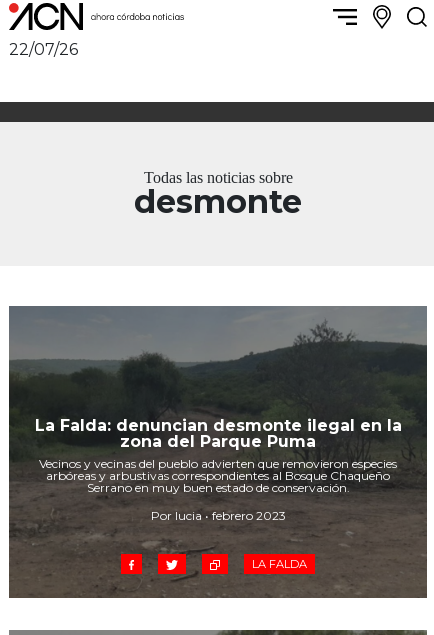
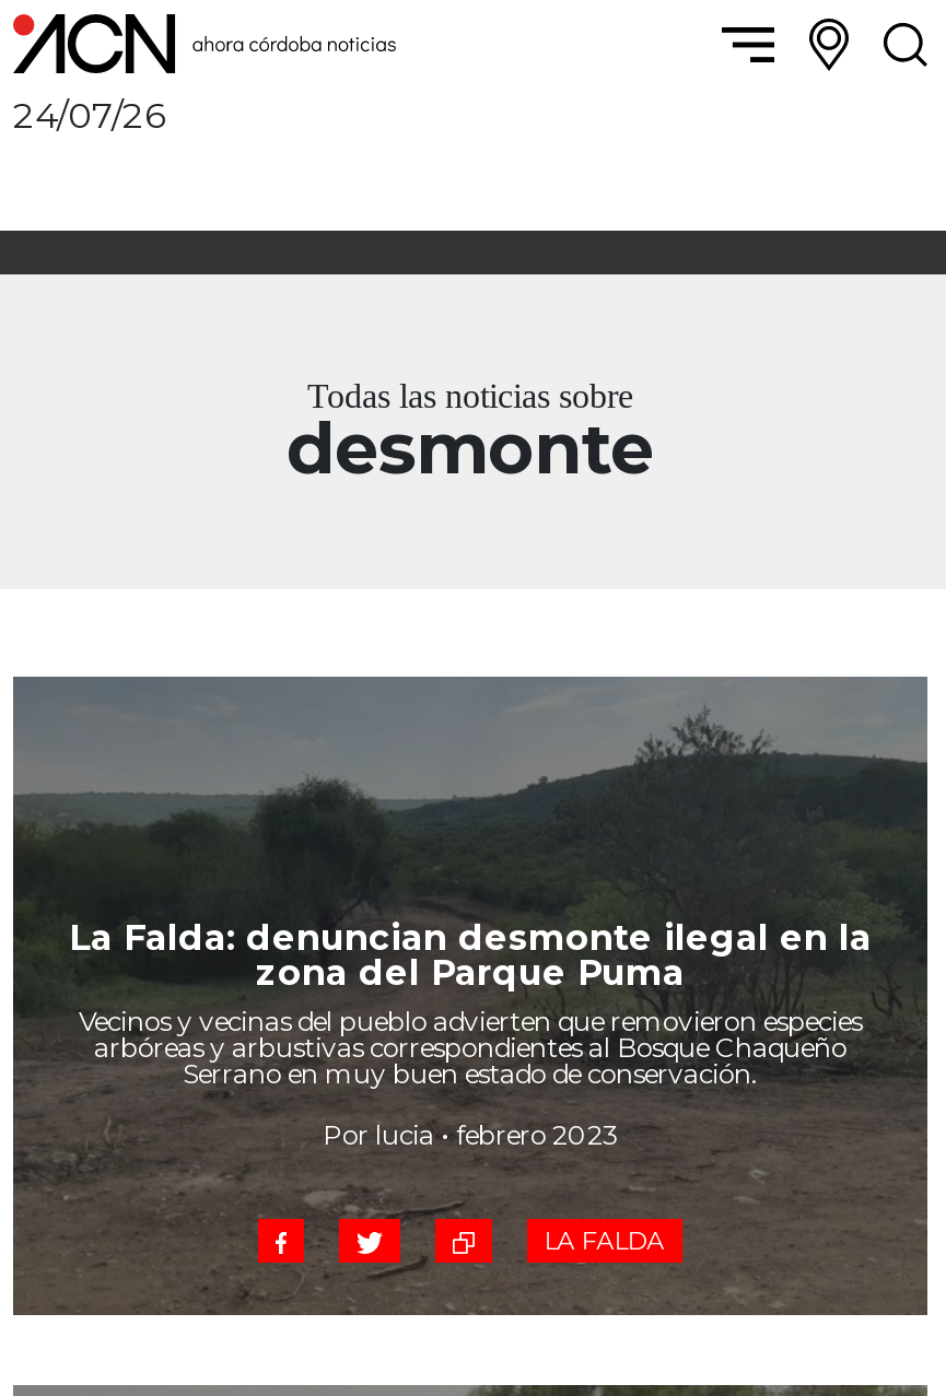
[9,40,78,59] 22/07/26 -> [13,94,164,136] 24/07/26

